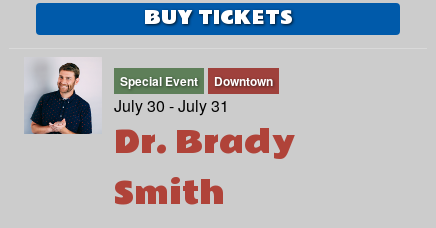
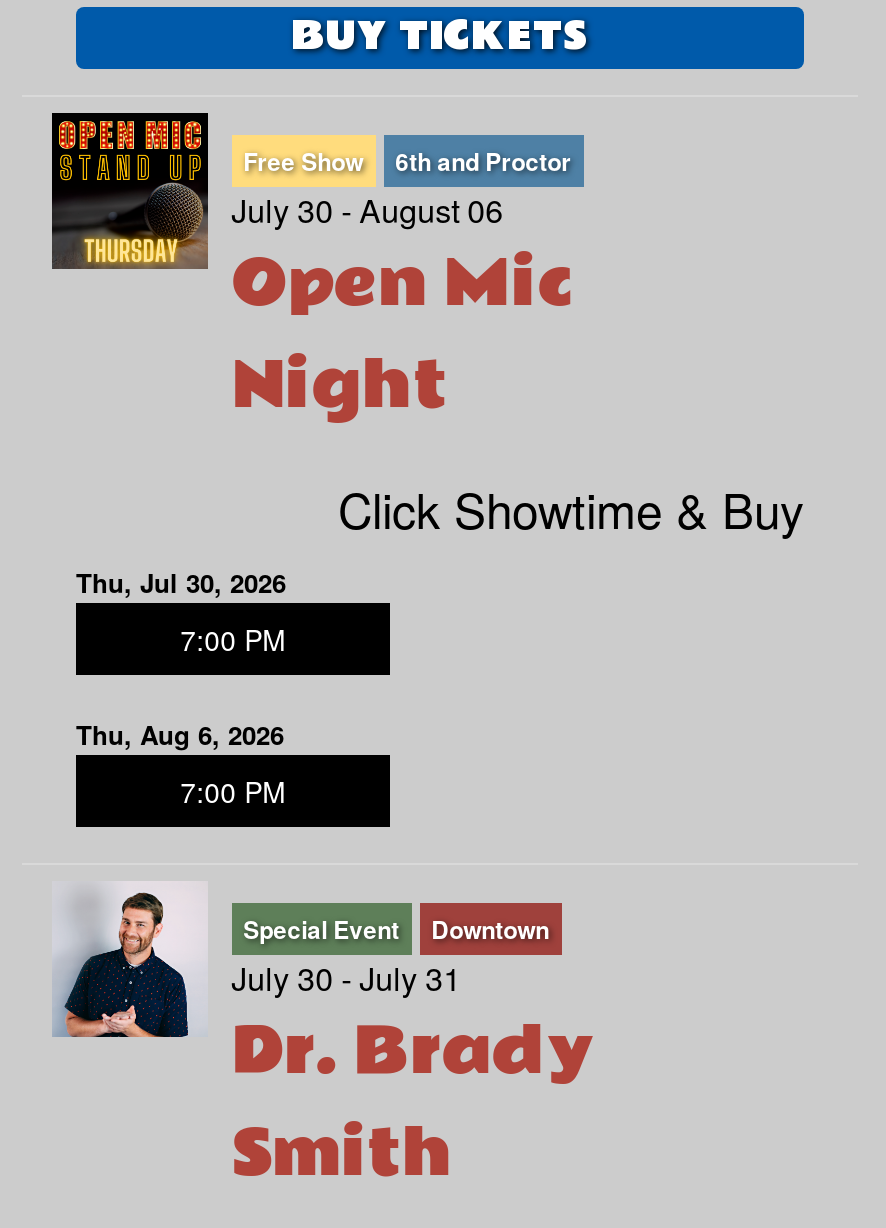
none -> [50,110,804,812] [image] | Free Show | 6th and Proctor | July 30 - August 06 | Open Mic | Night | Click Showtime & Buy | Thu, Jul 30, 2026 | 7:00 PM | Thu, Aug 6, 2026 | 7:00 PM

